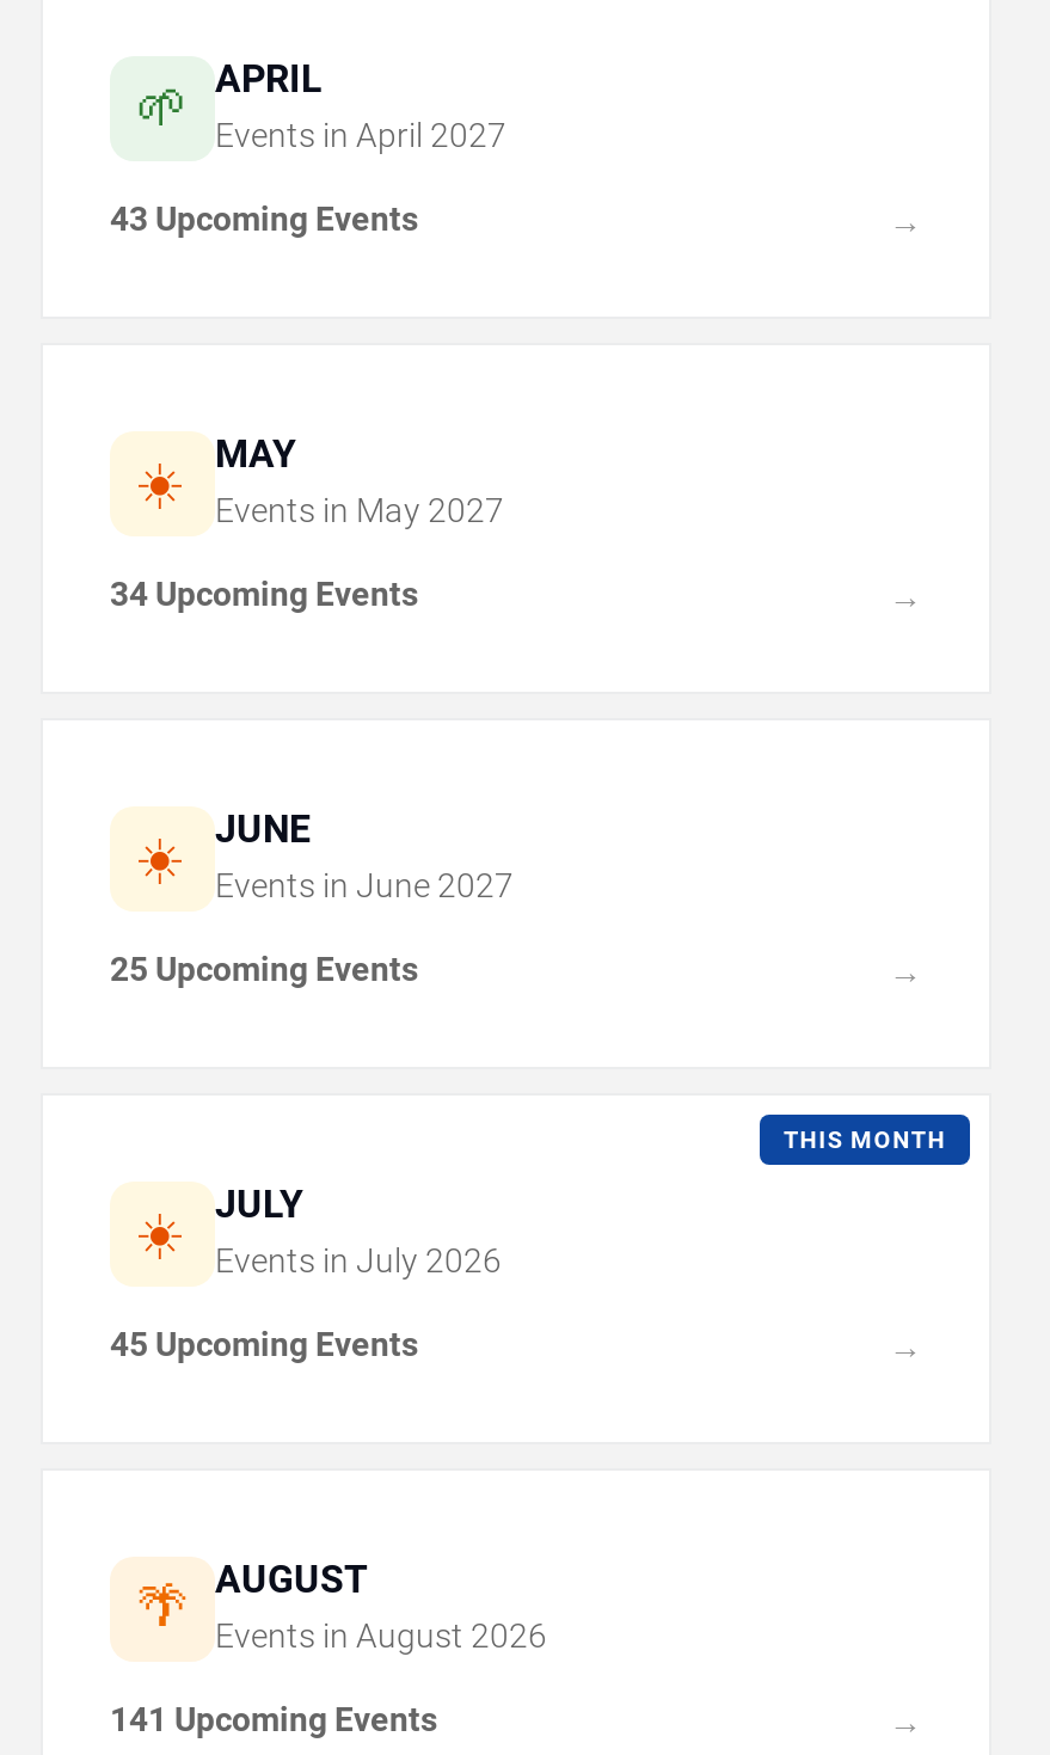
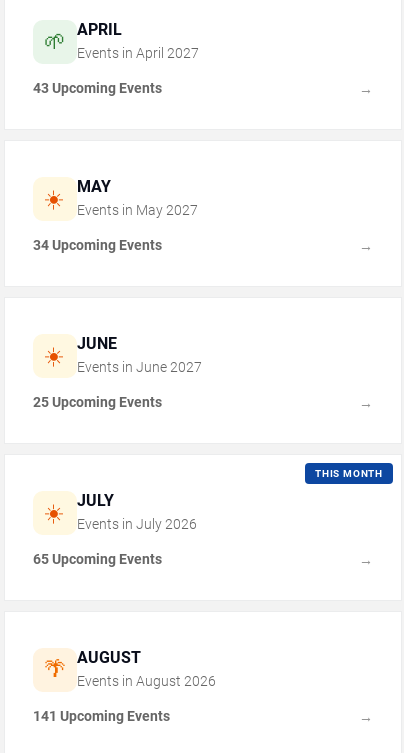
[110,1326,418,1364] 45 Upcoming Events -> [33,551,162,567] 65 Upcoming Events

